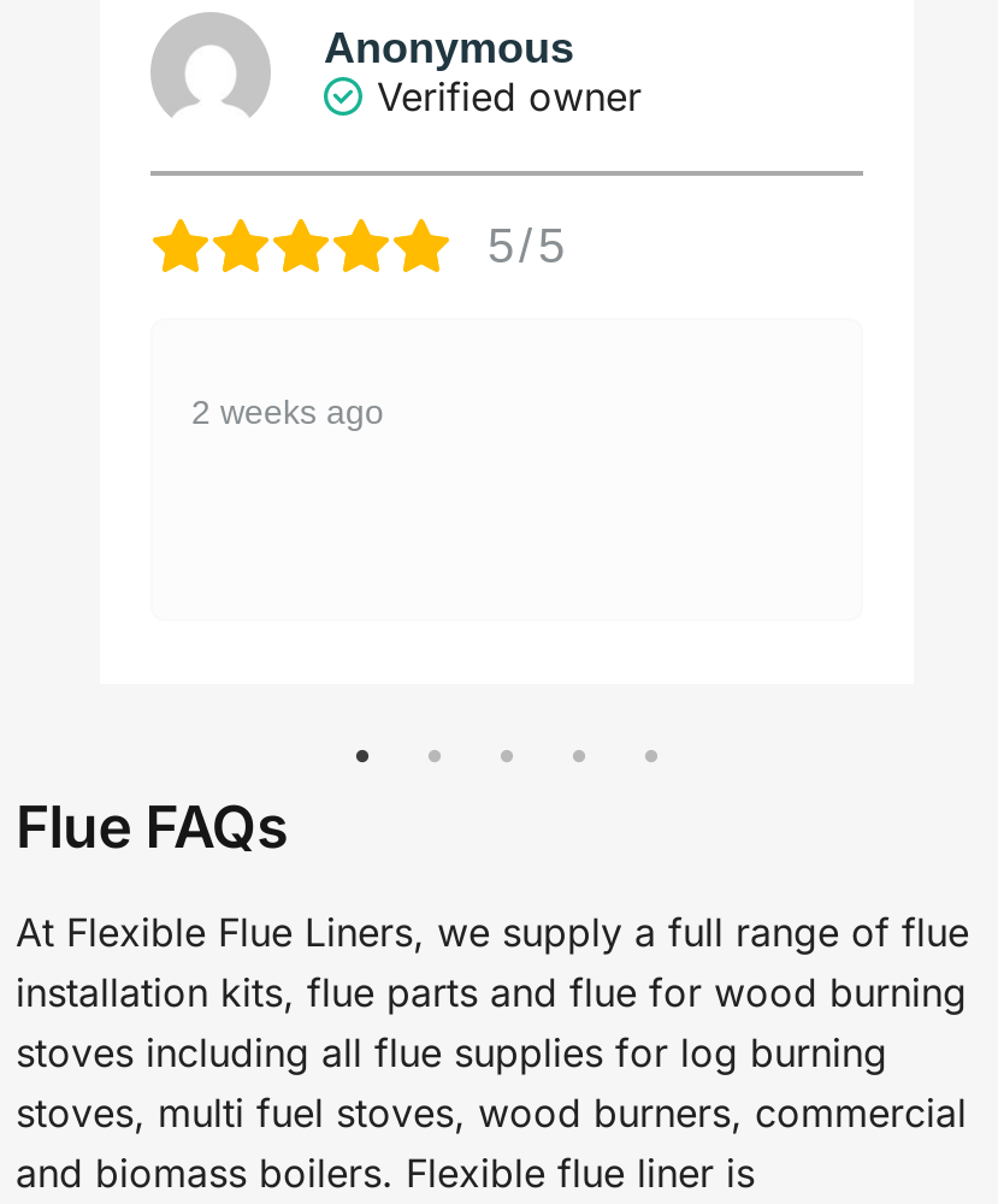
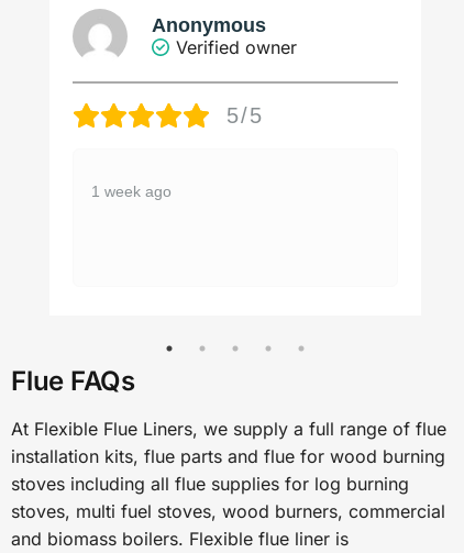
[191,391,384,430] 2 weeks ago -> [91,182,172,200] 1 week ago

